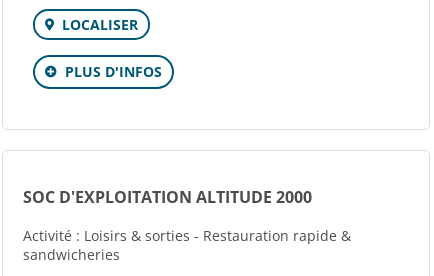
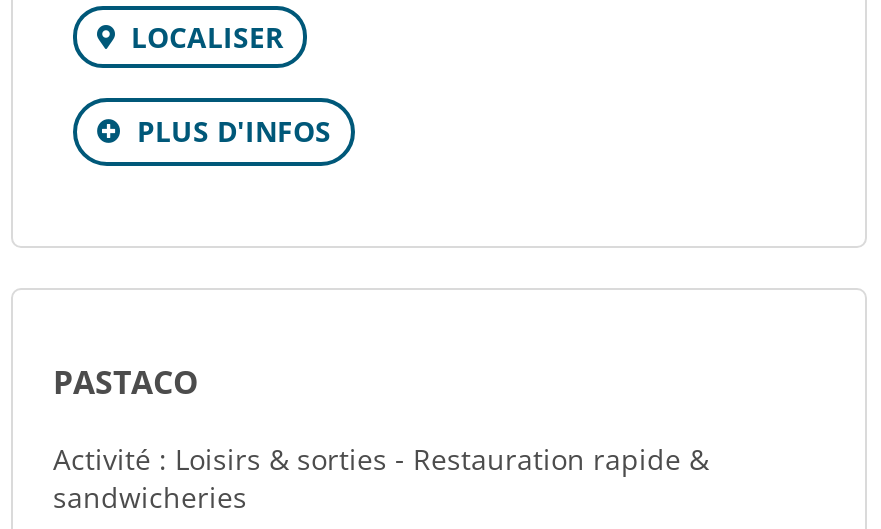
[23,186,312,208] SOC D'EXPLOITATION ALTITUDE 2000 -> [53,360,199,404] PASTACO

